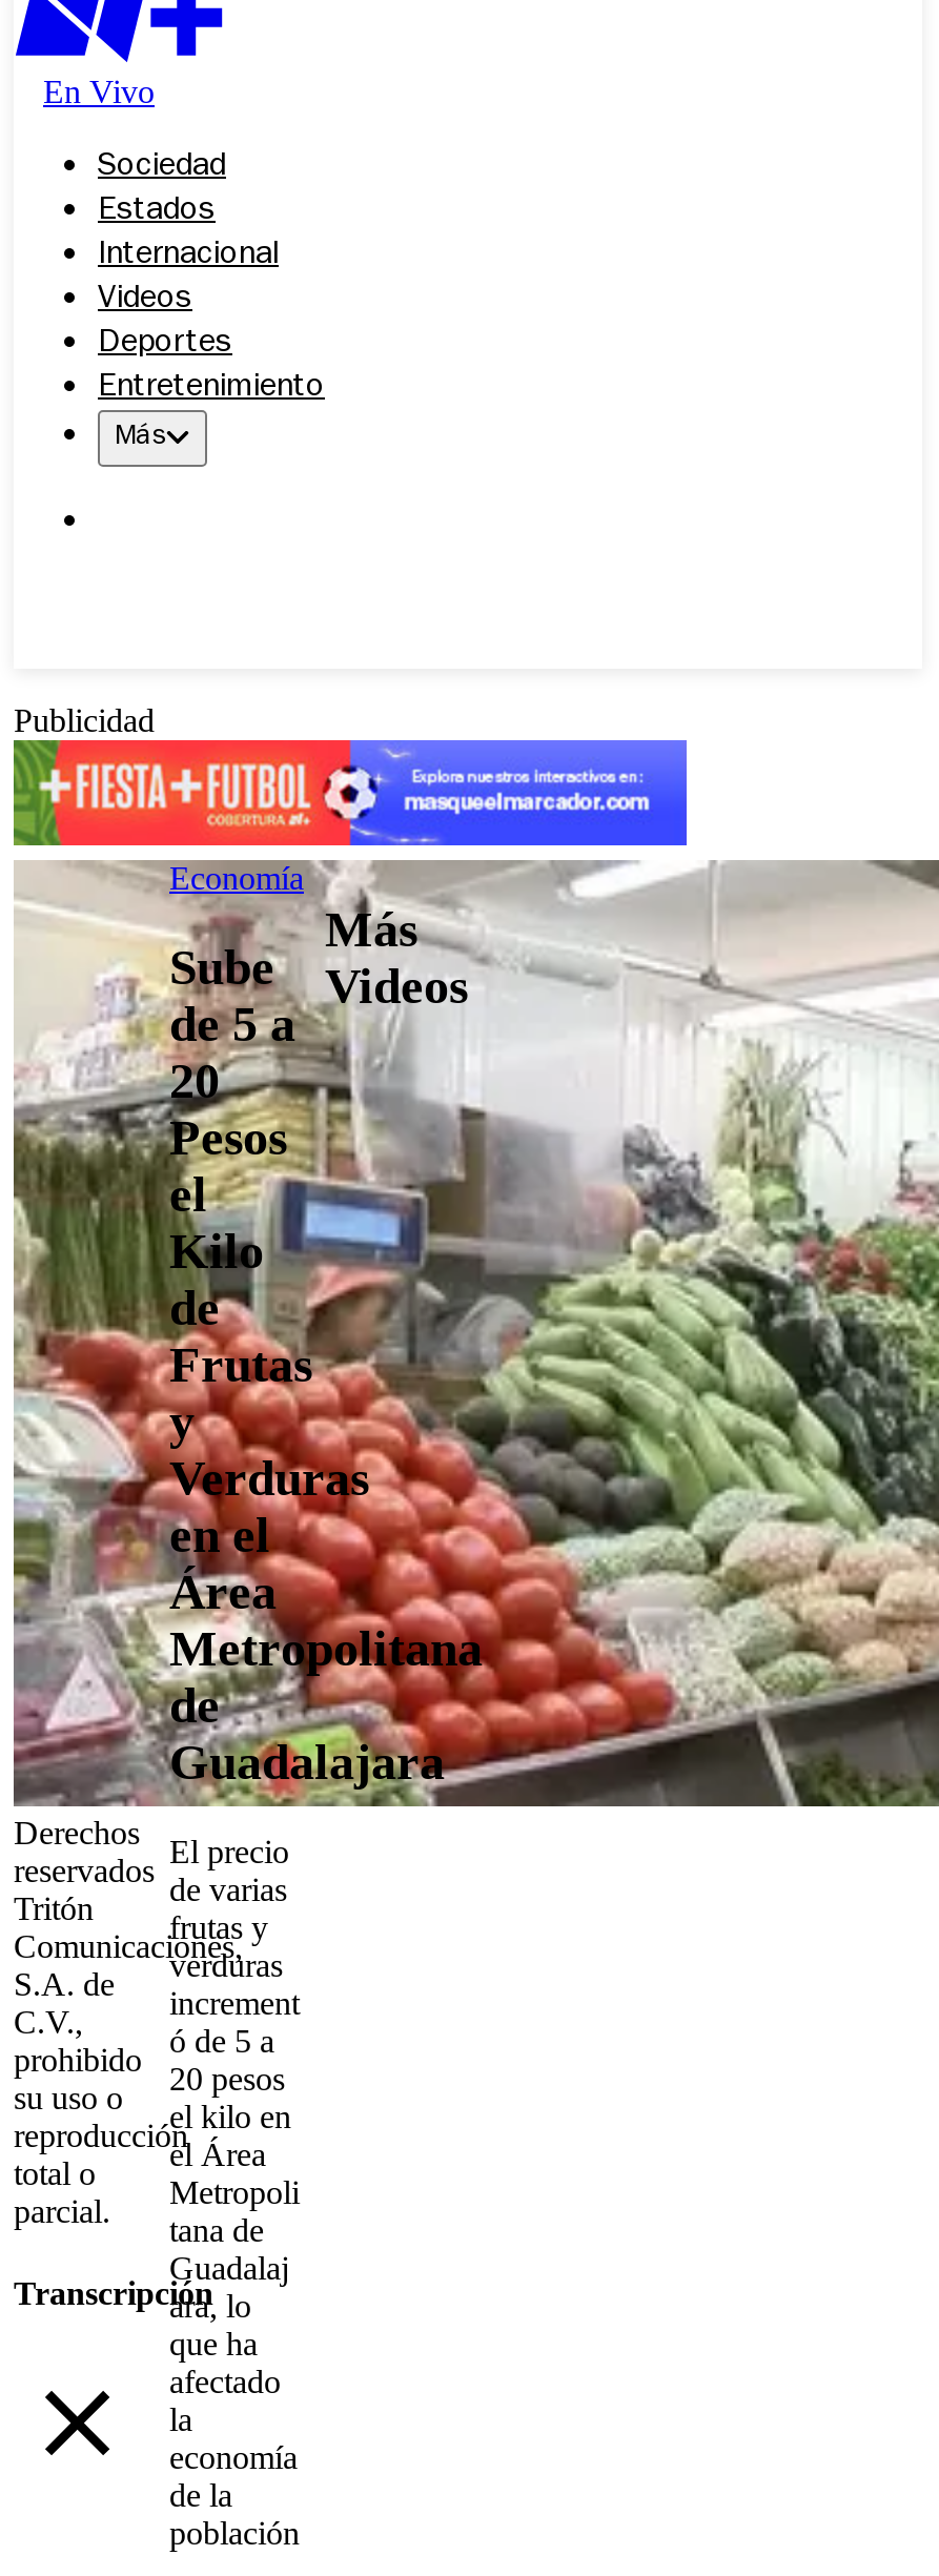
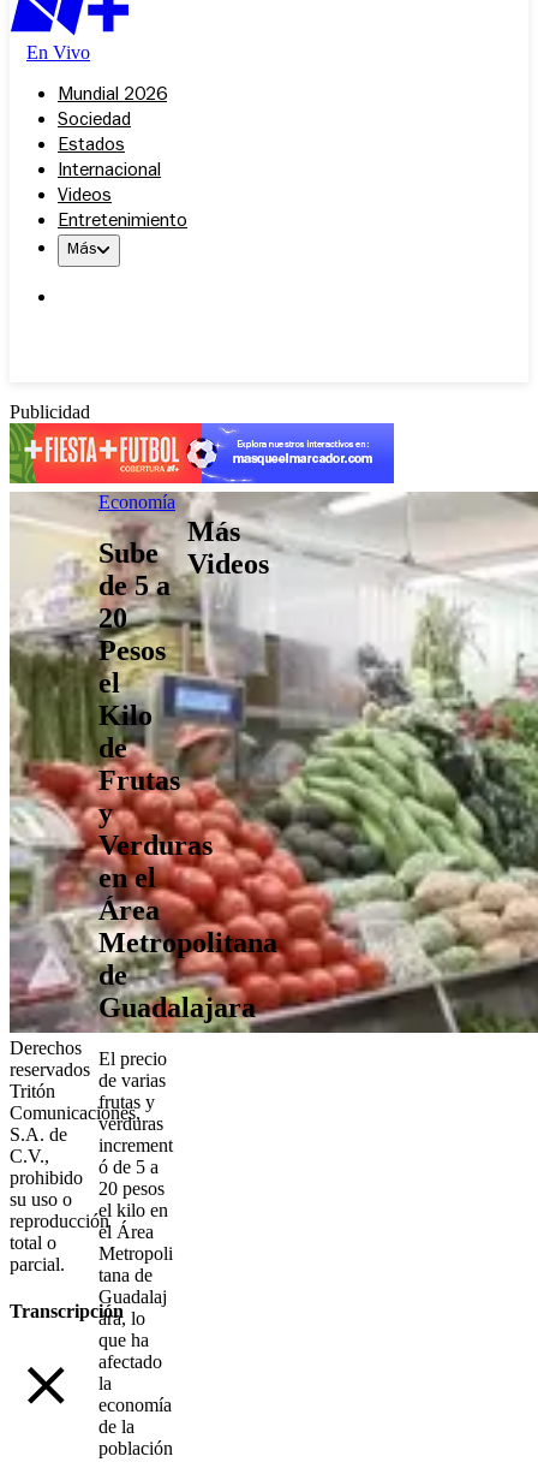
none -> [58,87,167,106] Mundial 2026
moved [98,151,279,318] -> [58,112,161,207]: Sociedad | Estados | Internacional | Videos
[98,328,232,362] Deportes -> none

